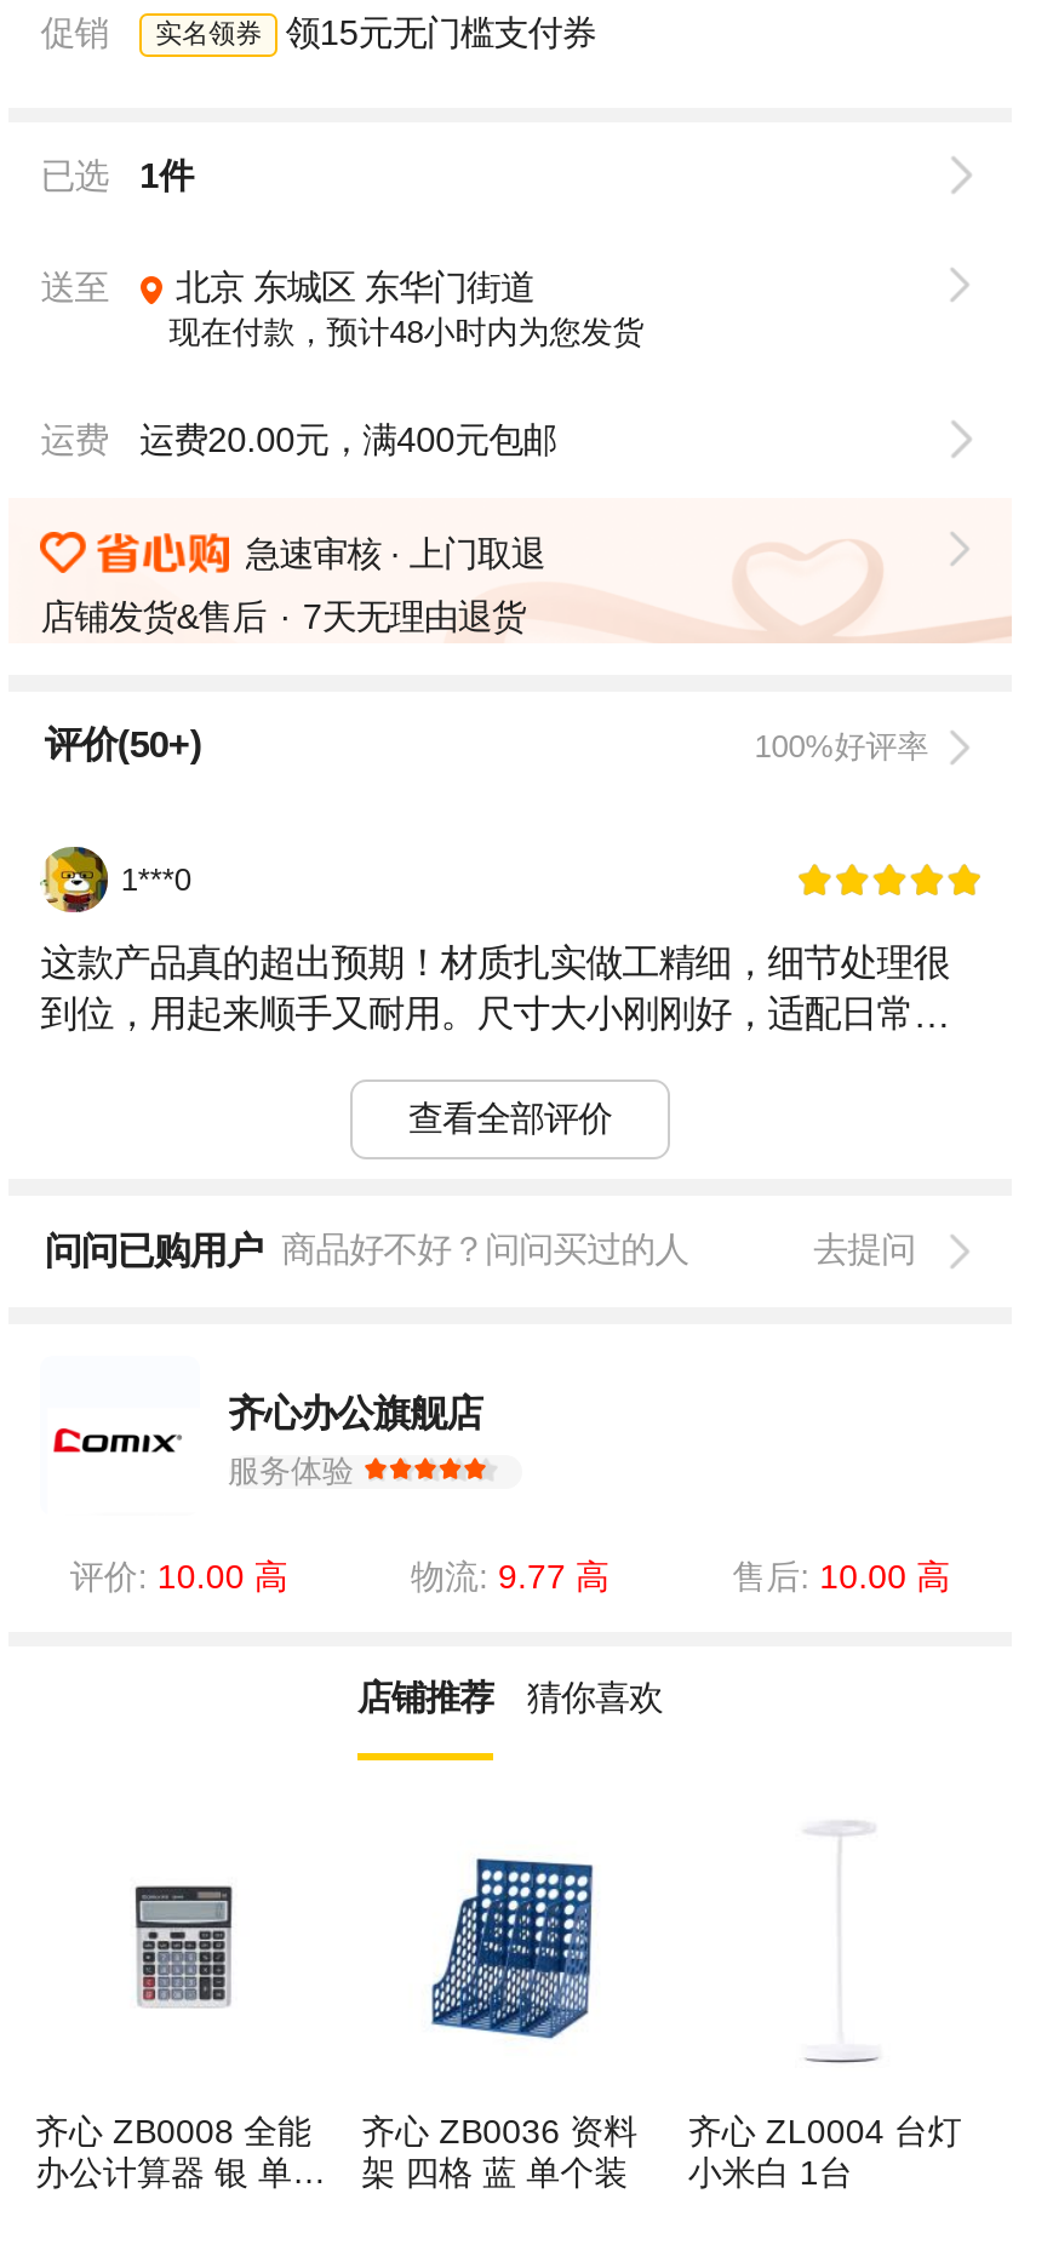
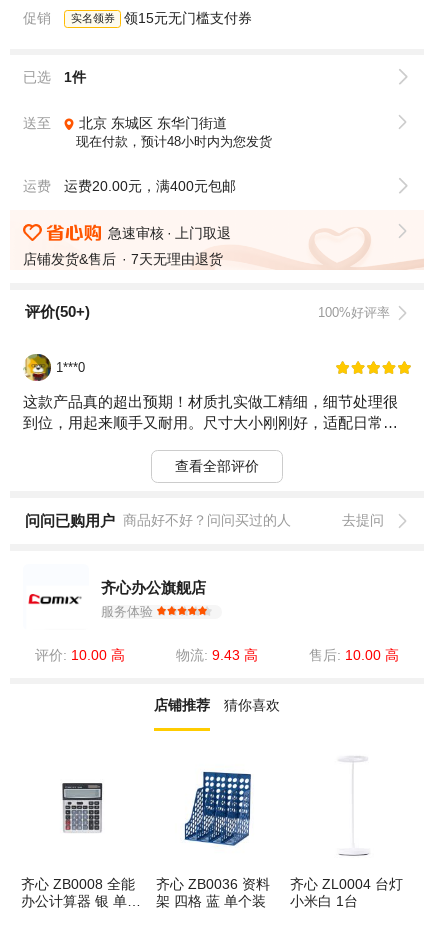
[411,1556,610,1594] 物流: 9.77 高 -> [176,646,258,662] 物流: 9.43 高

